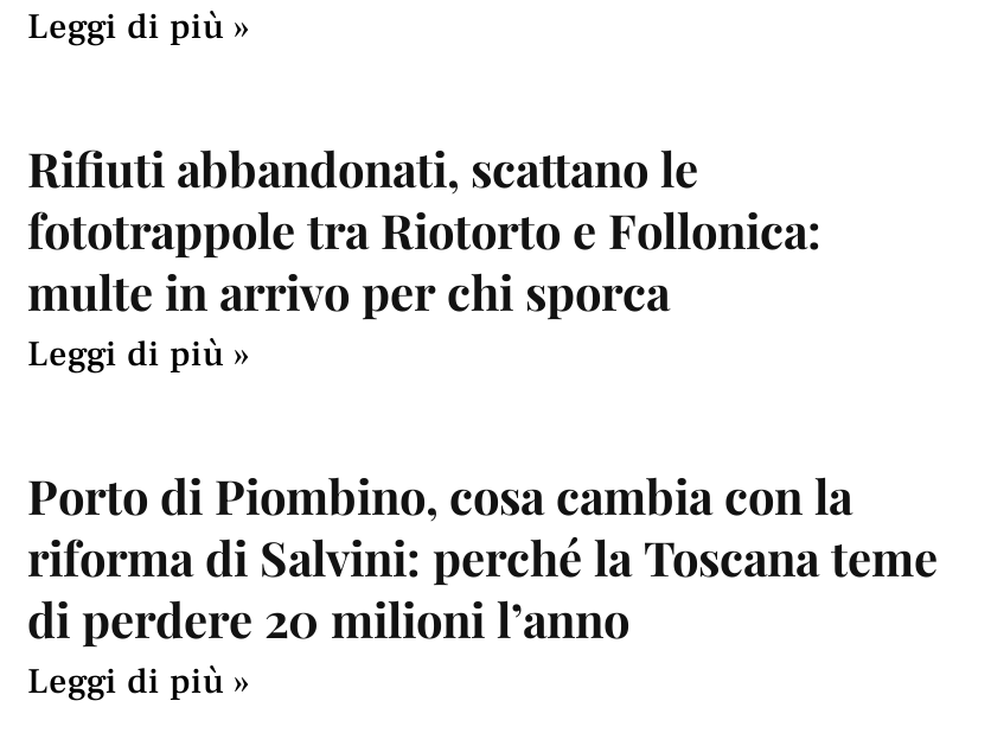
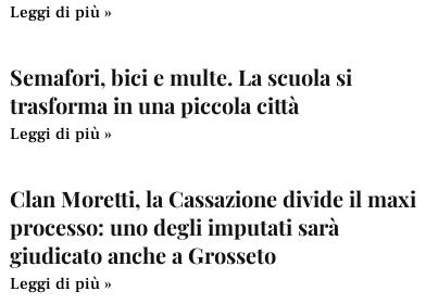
[27,135,821,323] Rifiuti abbandonati, scattano le | fototrappole tra Riotorto e Follonica: | multe in arrivo per chi sporca -> [10,62,352,119] Semafori, bici e multe. La scuola si | trasforma in una piccola città
[27,463,938,650] Porto di Piombino, cosa cambia con la | riforma di Salvini: perché la Toscana teme | di perdere 20 milioni l’anno -> [10,183,416,269] Clan Moretti, la Cassazione divide il maxi | processo: uno degli imputati sarà | giudicato anche a Grosseto

